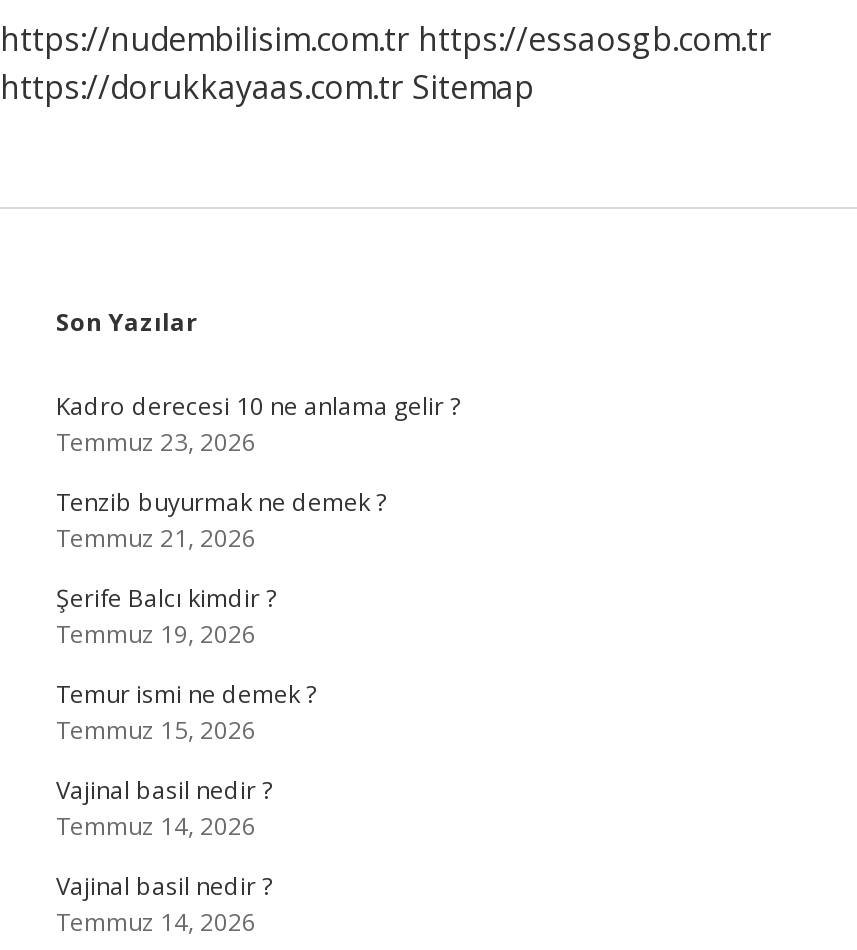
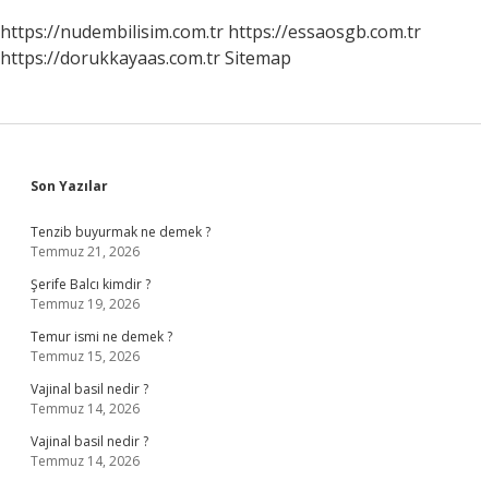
[56,389,460,459] Kadro derecesi 10 ne anlama gelir ? | Temmuz 23, 2026 -> none

